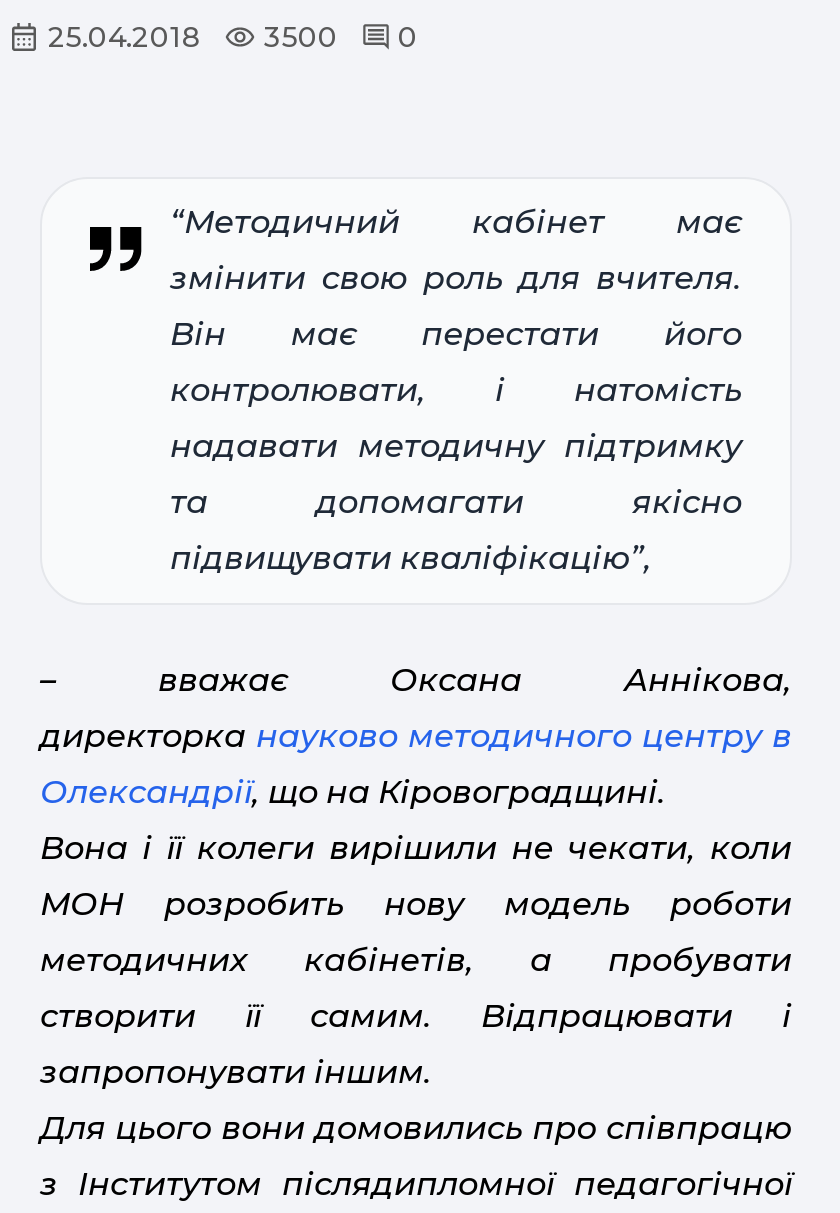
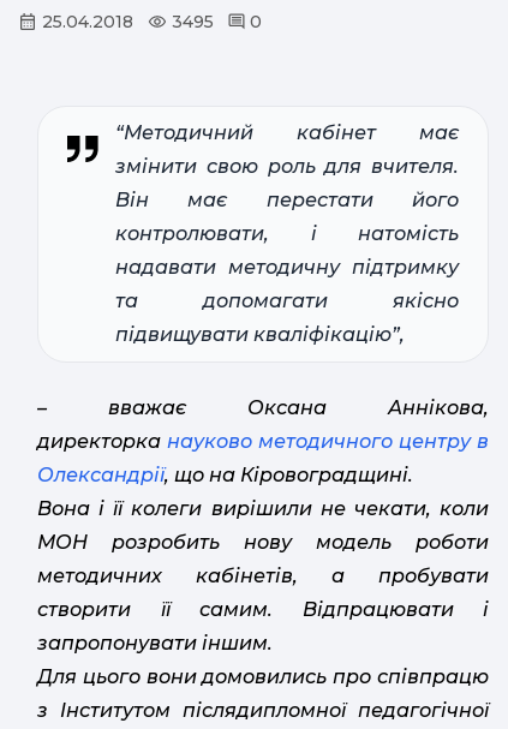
[48,19,418,55] 25.04.2018 3500 0 -> [42,11,262,32] 25.04.2018 3495 0

